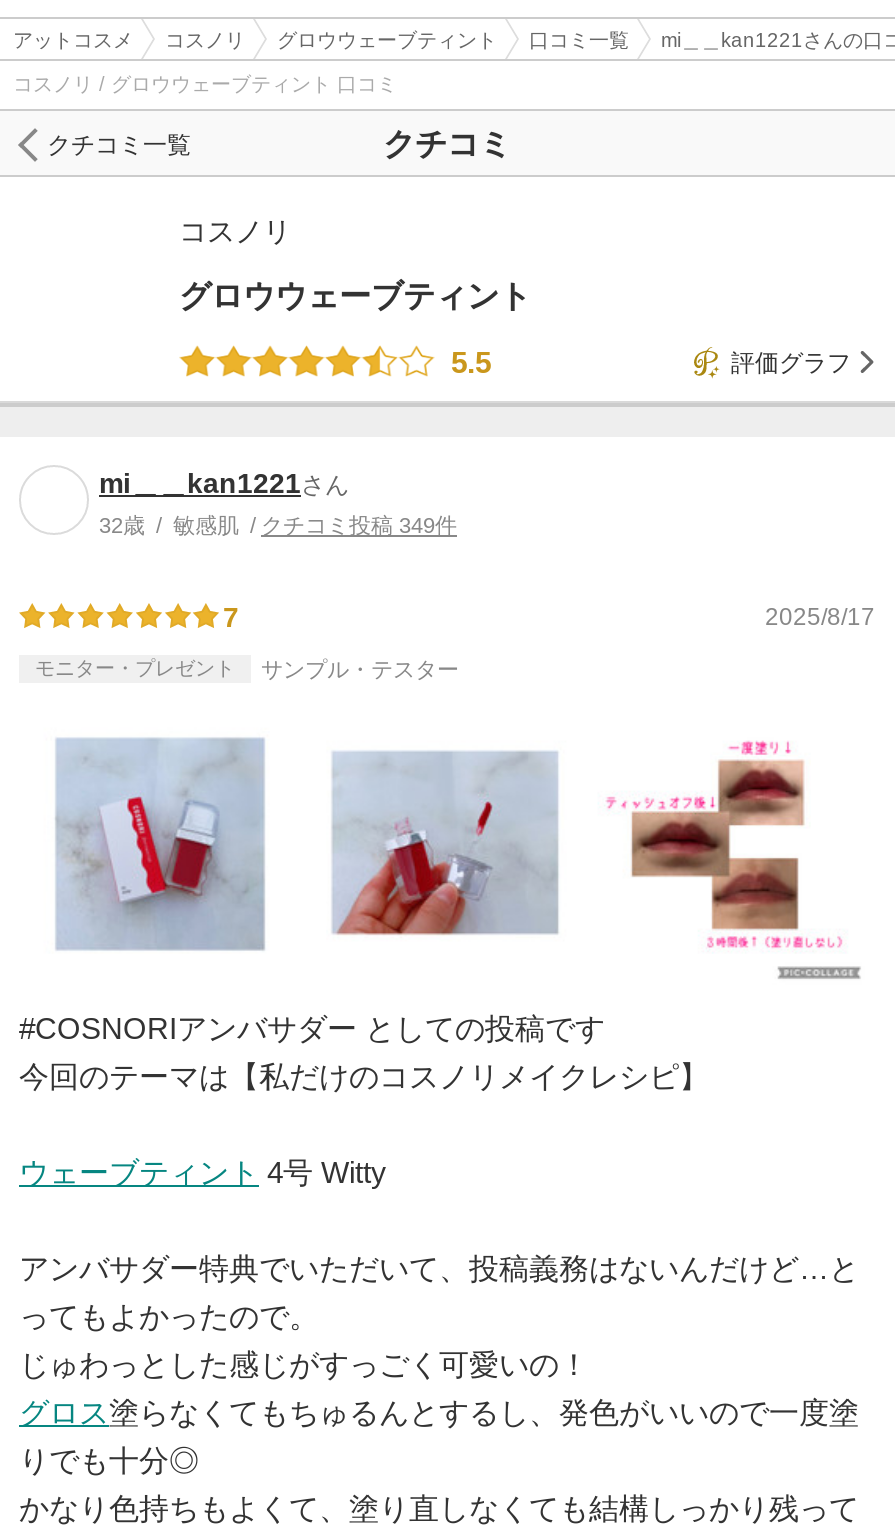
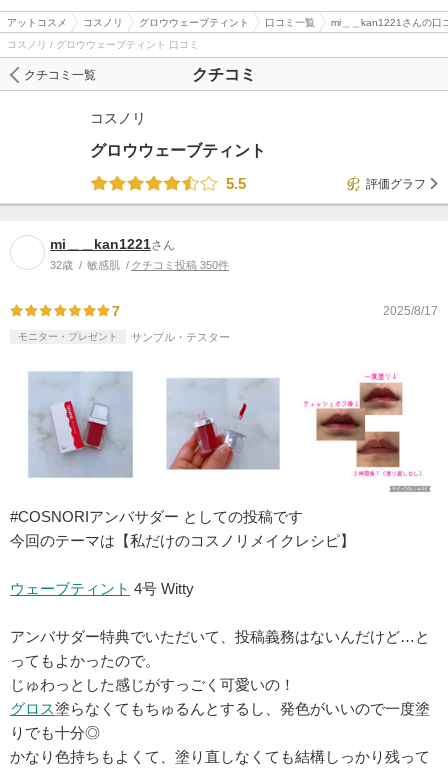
[261,513,457,537] クチコミ投稿 349件 -> [131,259,229,271] クチコミ投稿 350件

